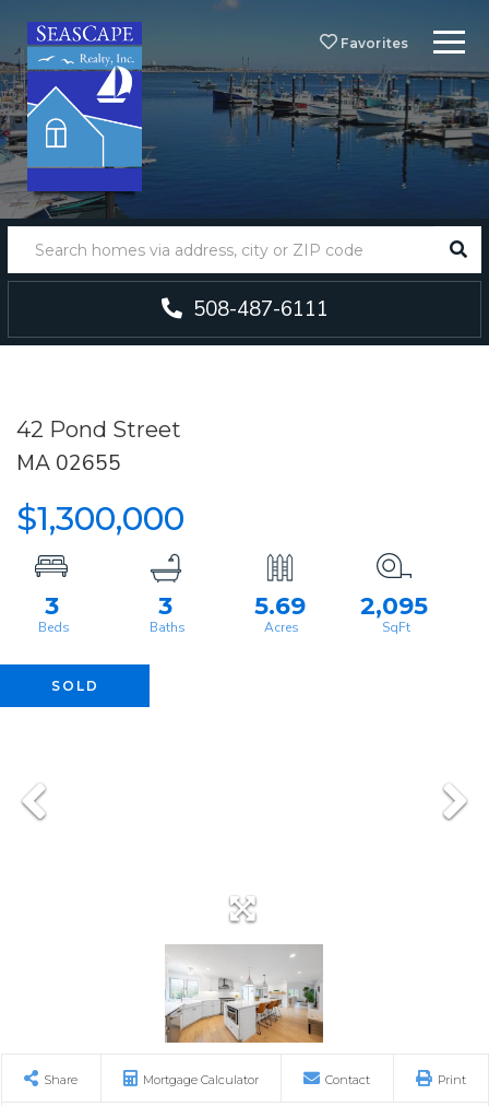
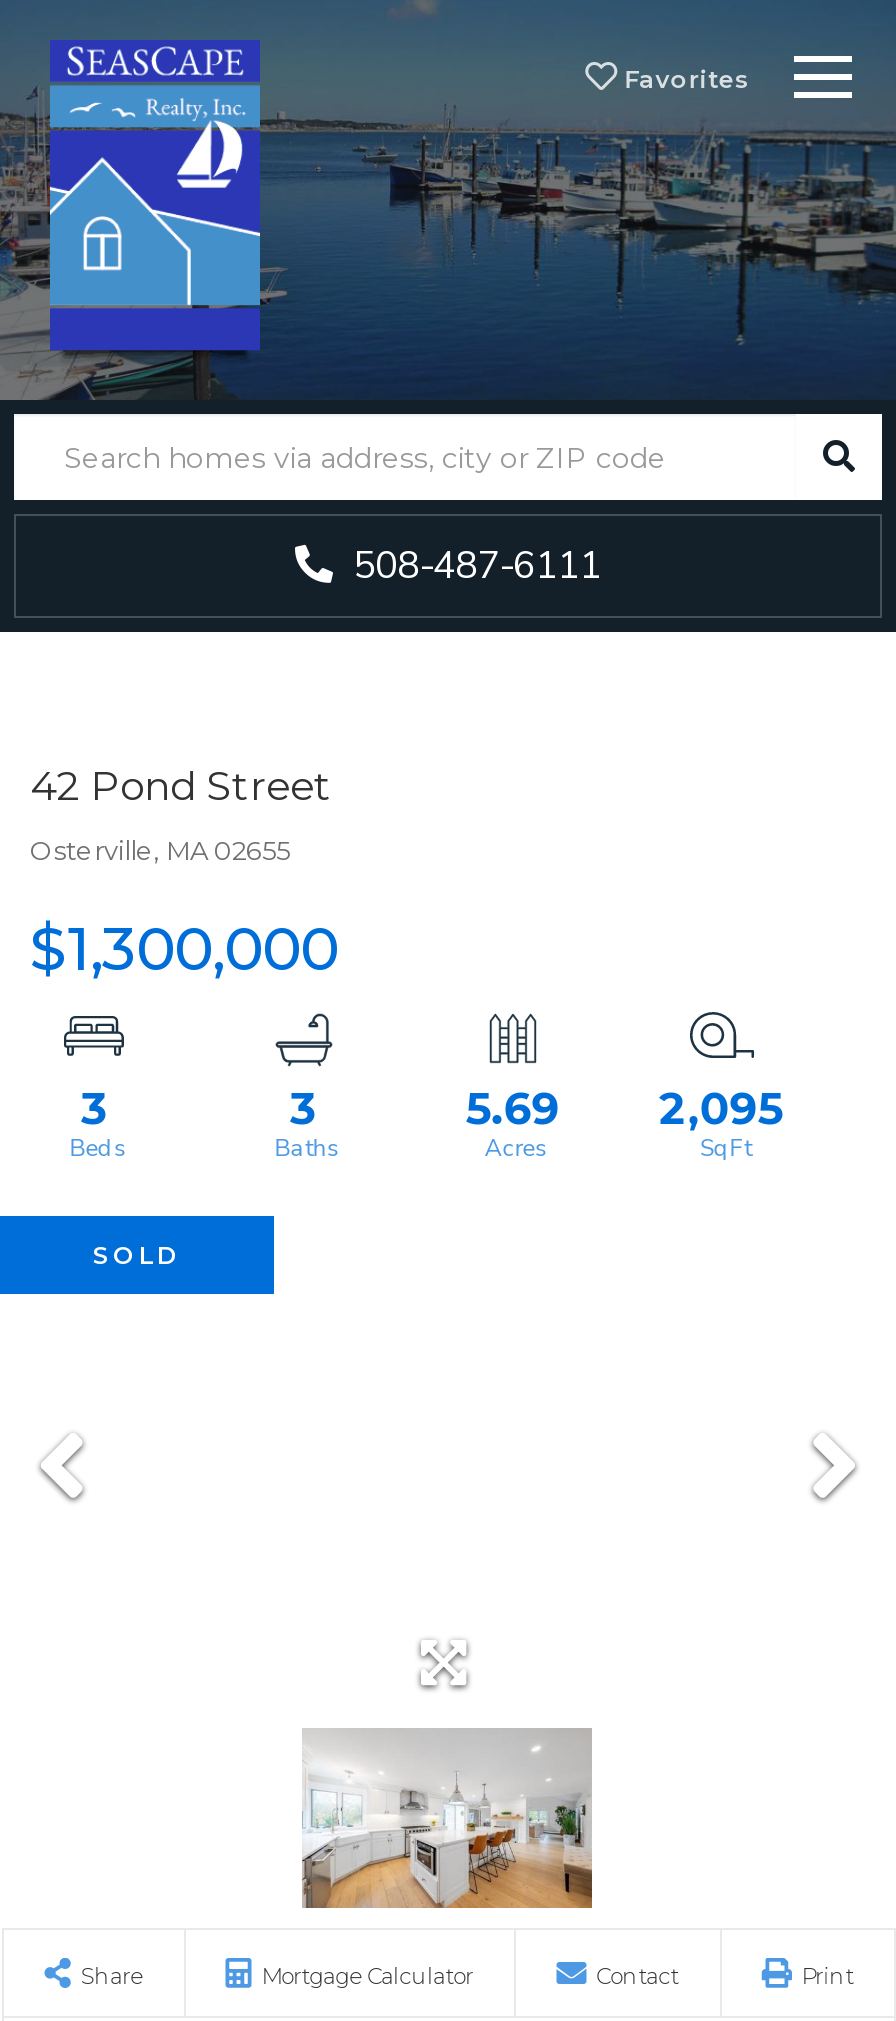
[16,448,121,478] MA 02655 -> [30,834,290,866] Osterville, MA 02655

